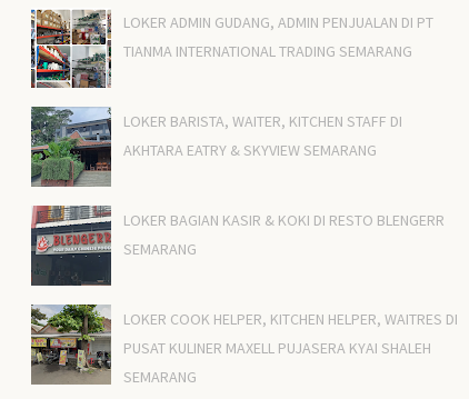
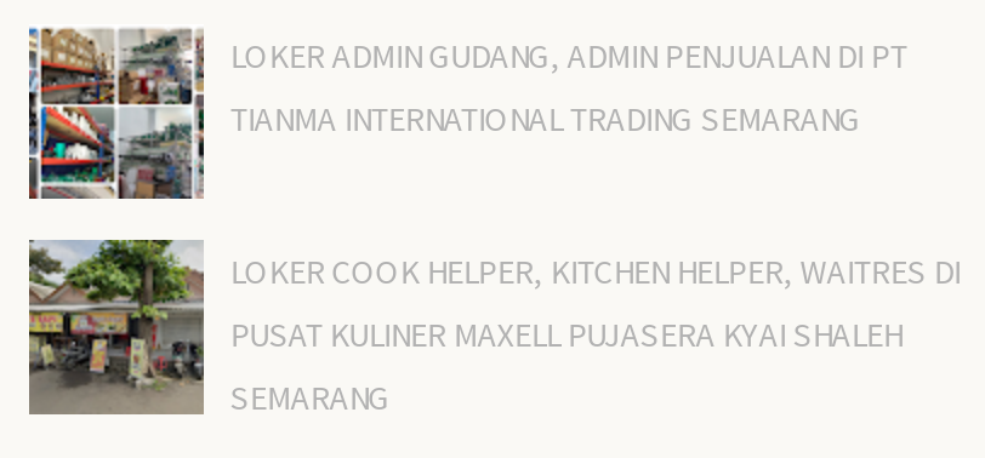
[31,106,444,259] [image] | LOKER BARISTA, WAITER, KITCHEN STAFF DI | AKHTARA EATRY & SKYVIEW SEMARANG | LOKER BAGIAN KASIR & KOKI DI RESTO BLENGERR | SEMARANG -> none
[31,205,111,287] [image] -> none

